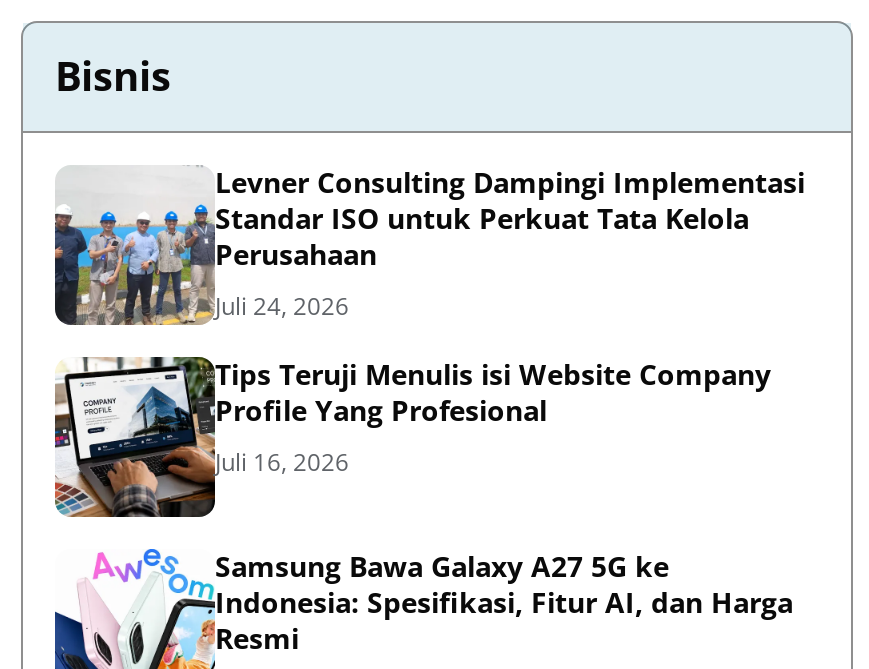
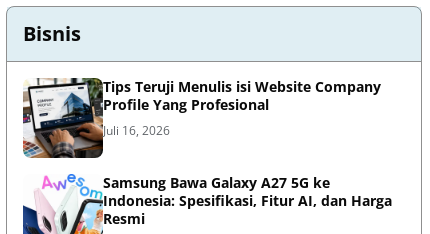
[53,163,805,325] [image] | Levner Consulting Dampingi Implementasi | Standar ISO untuk Perkuat Tata Kelola | Perusahaan | Juli 24, 2026 -> none

